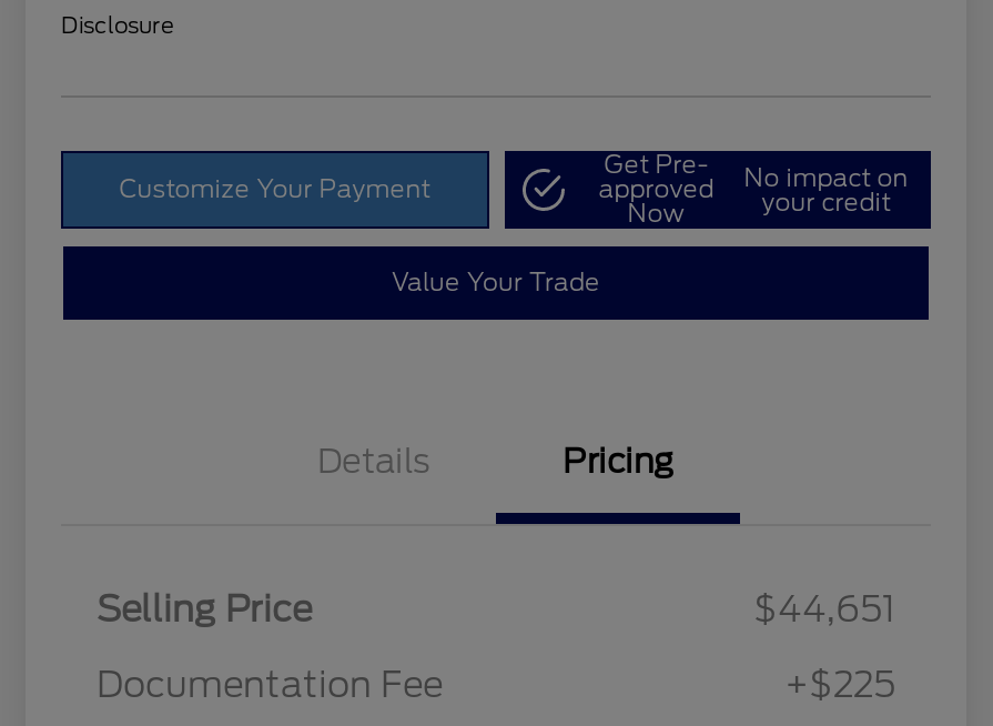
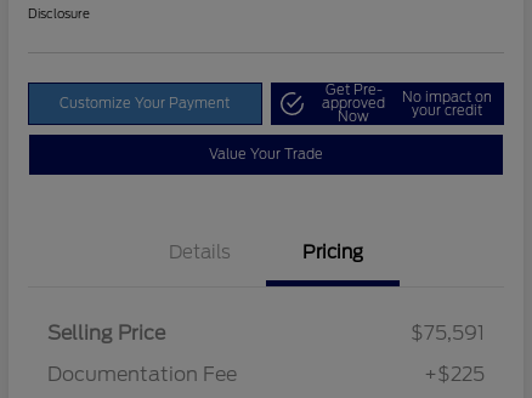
[753,589,895,631] $44,651 -> [411,322,485,345] $75,591

